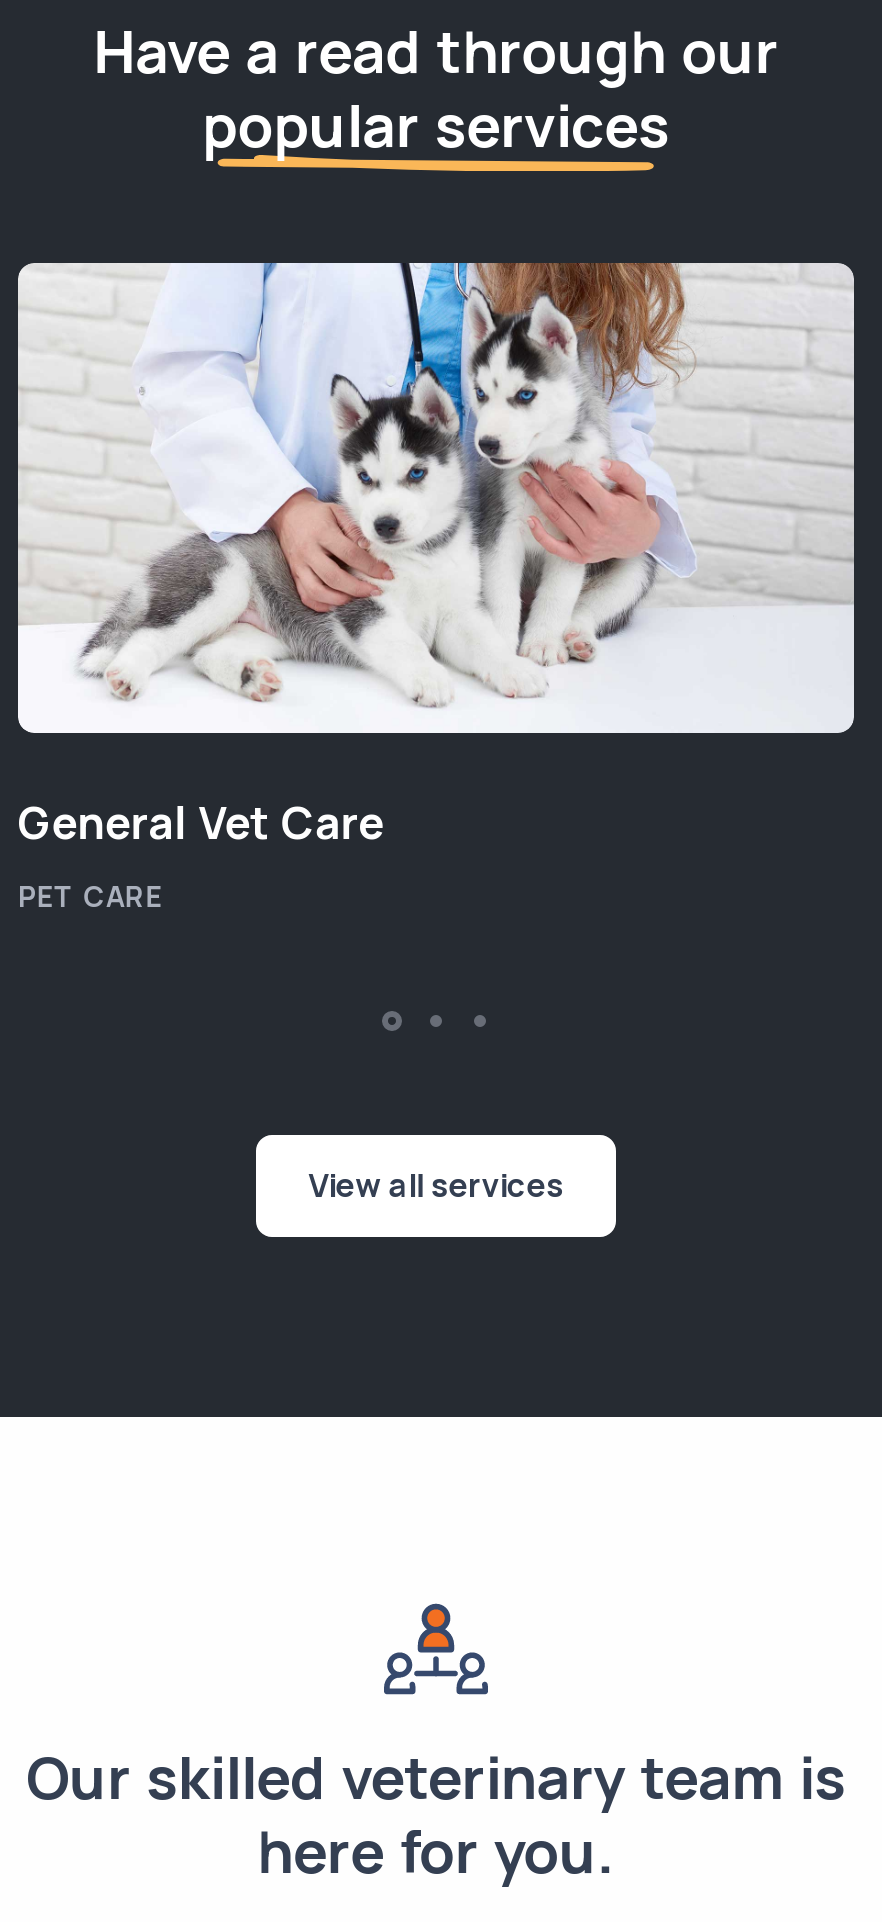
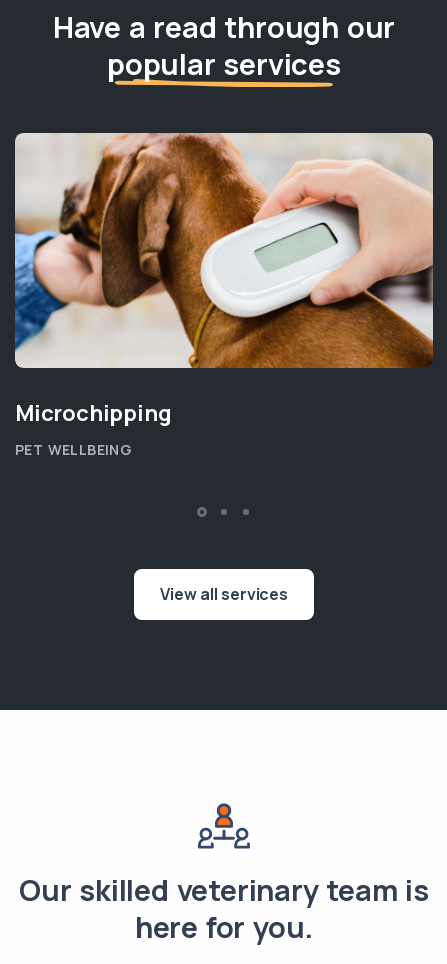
[16,261,856,915] [image] | General Vet Care | PET CARE -> [14,132,434,459] [image] | Microchipping | PET WELLBEING

